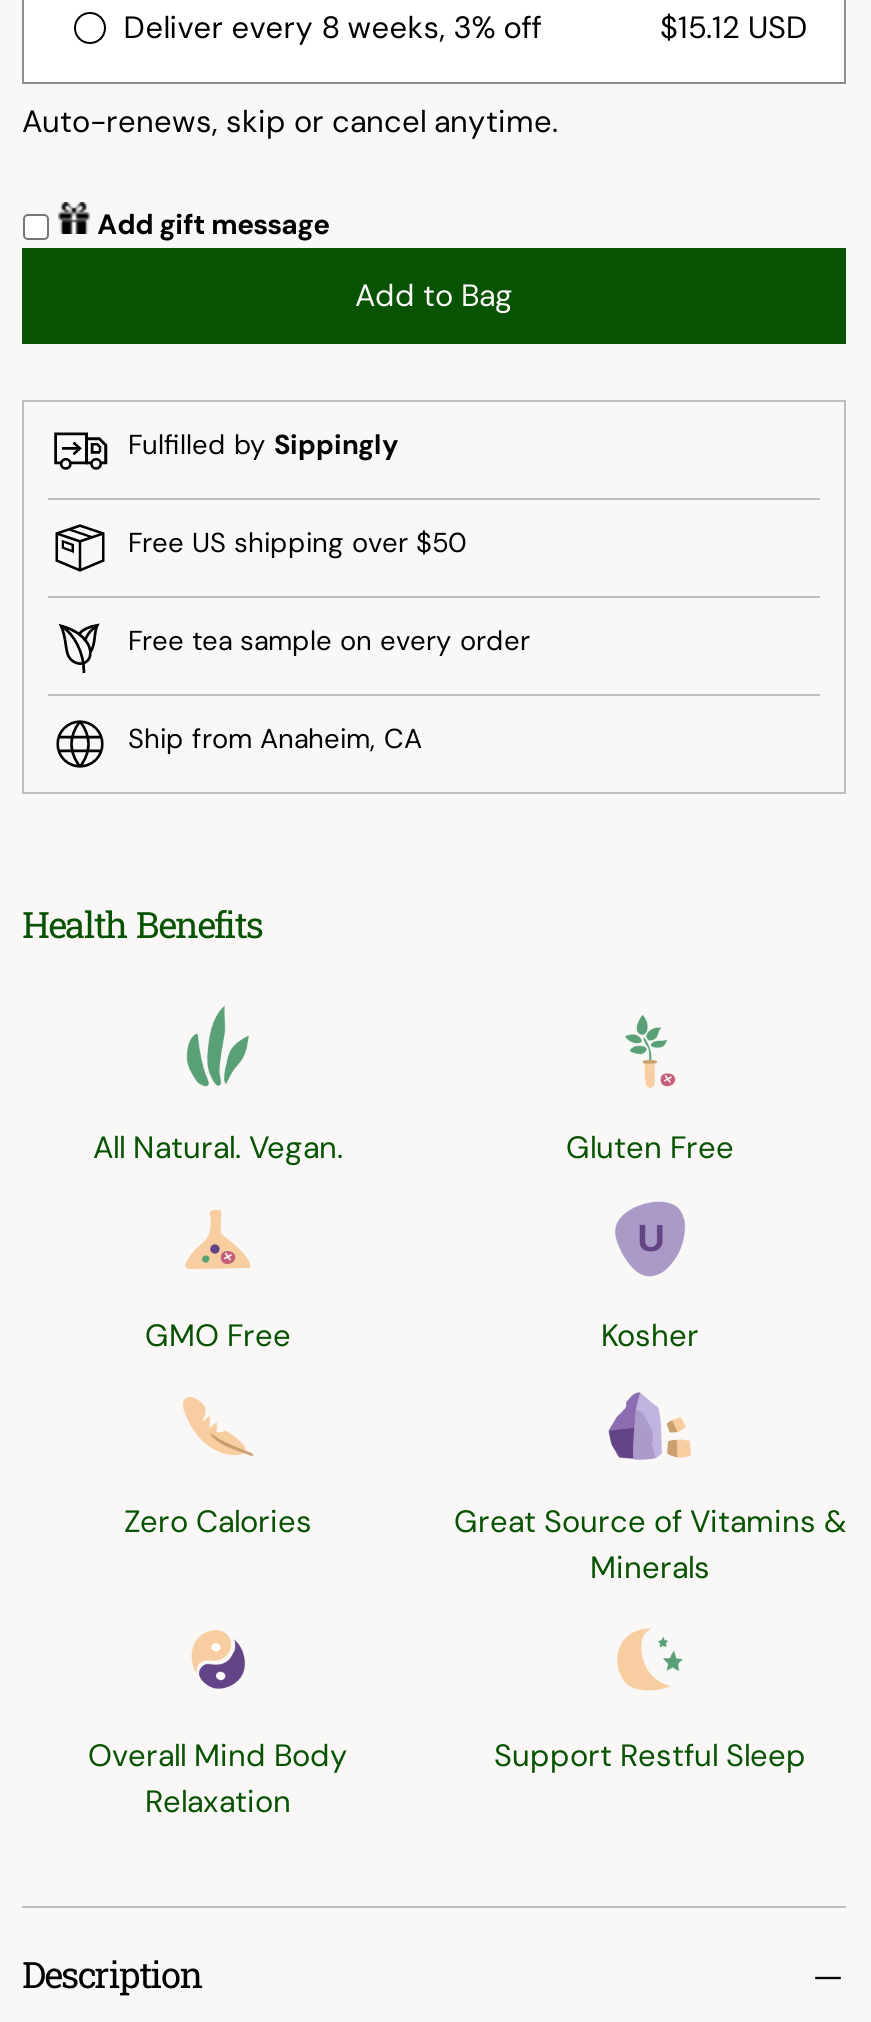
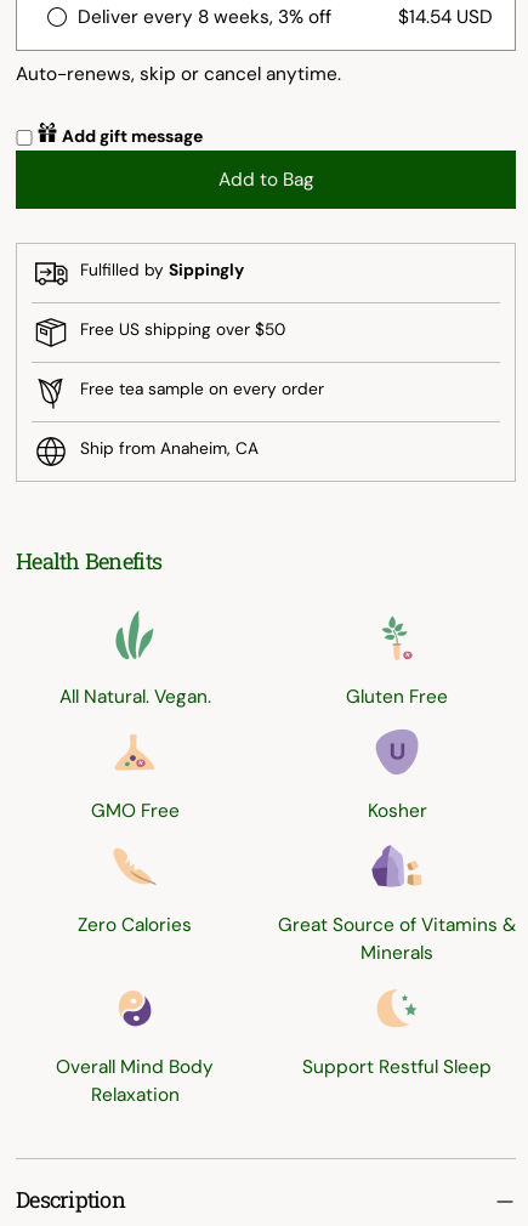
[660,9,808,49] $15.12 USD -> [398,5,493,30] $14.54 USD

